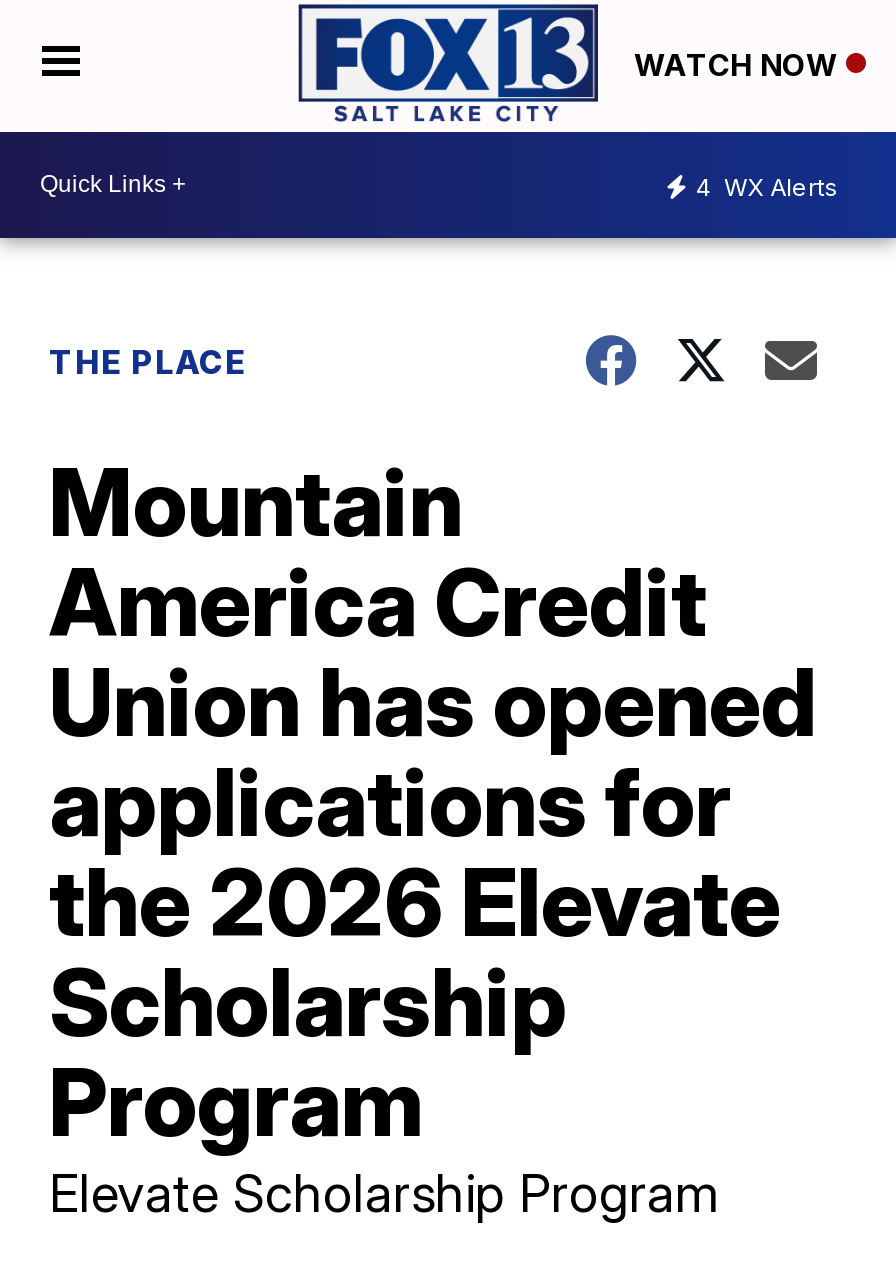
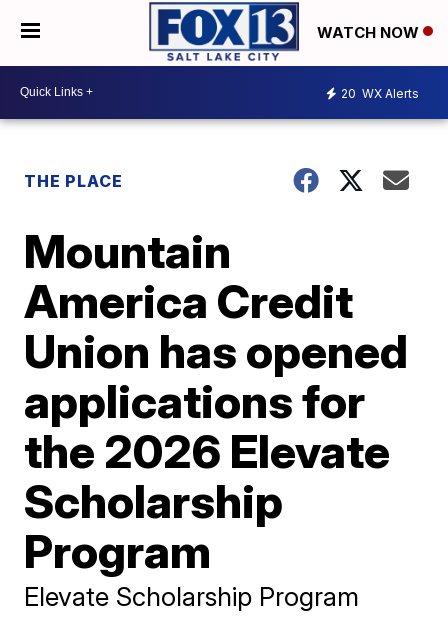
[696,172,838,202] 4 WX Alerts -> [341,86,419,101] 20 WX Alerts

